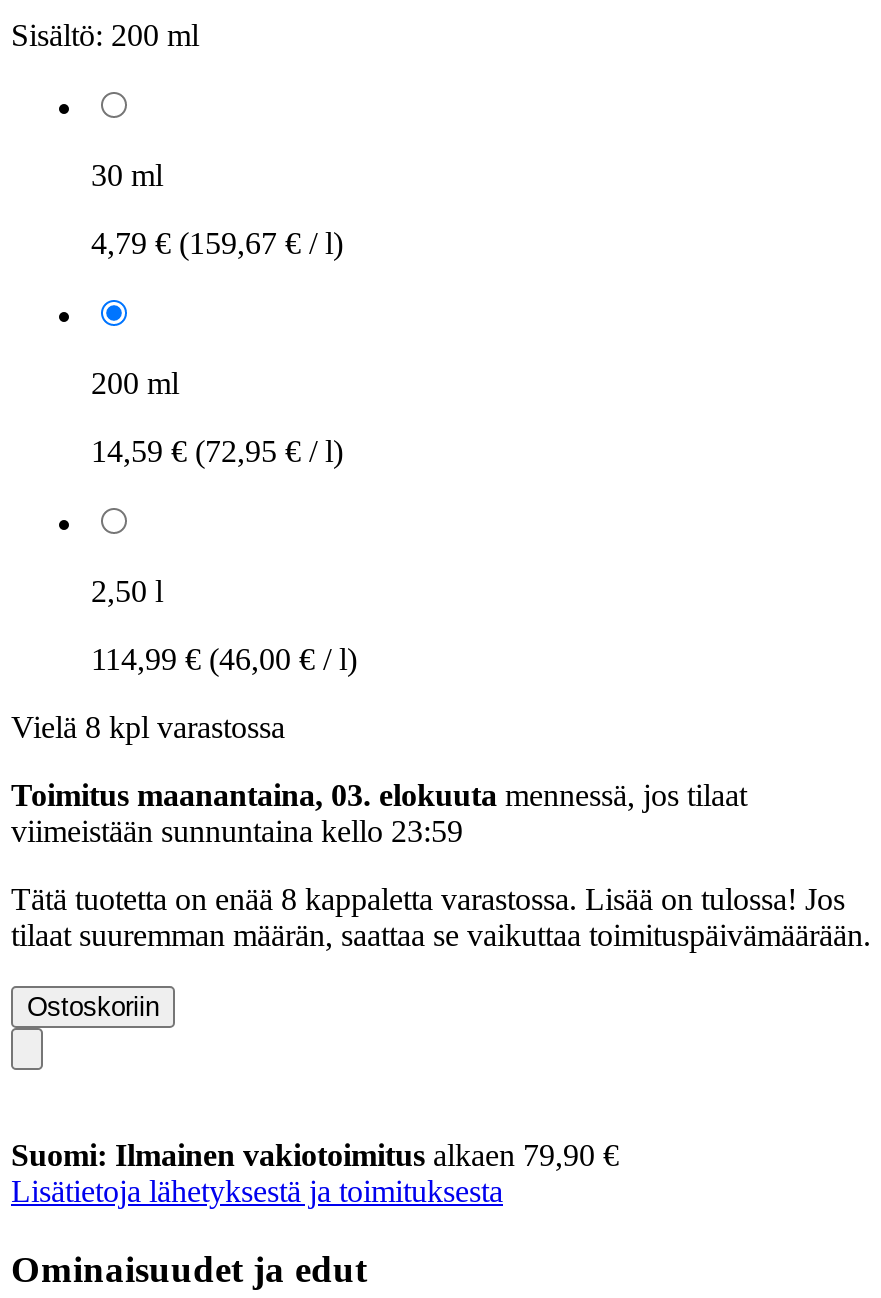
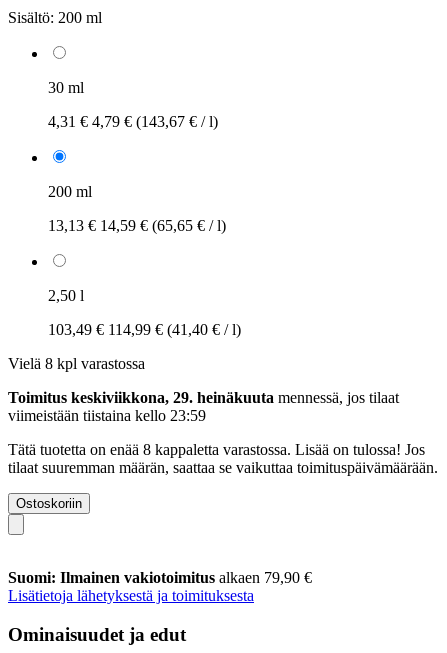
[91,226,343,260] 4,79 €(159,67 € / l) -> [48,113,218,130] 4,31 €4,79 € (143,67 € / l)
[91,434,343,468] 14,59 €(72,95 € / l) -> [48,217,226,234] 13,13 €14,59 € (65,65 € / l)
[91,642,357,676] 114,99 €(46,00 € / l) -> [48,321,241,338] 103,49 €114,99 € (41,40 € / l)
[11,778,747,812] Toimitus maanantaina, 03. elokuuta mennessä, jos tilaat -> [8,389,399,406] Toimitus keskiviikkona, 29. heinäkuuta mennessä, jos tilaat
[11,814,463,848] viimeistään sunnuntaina kello 23:59 -> [8,407,206,424] viimeistään tiistaina kello 23:59

